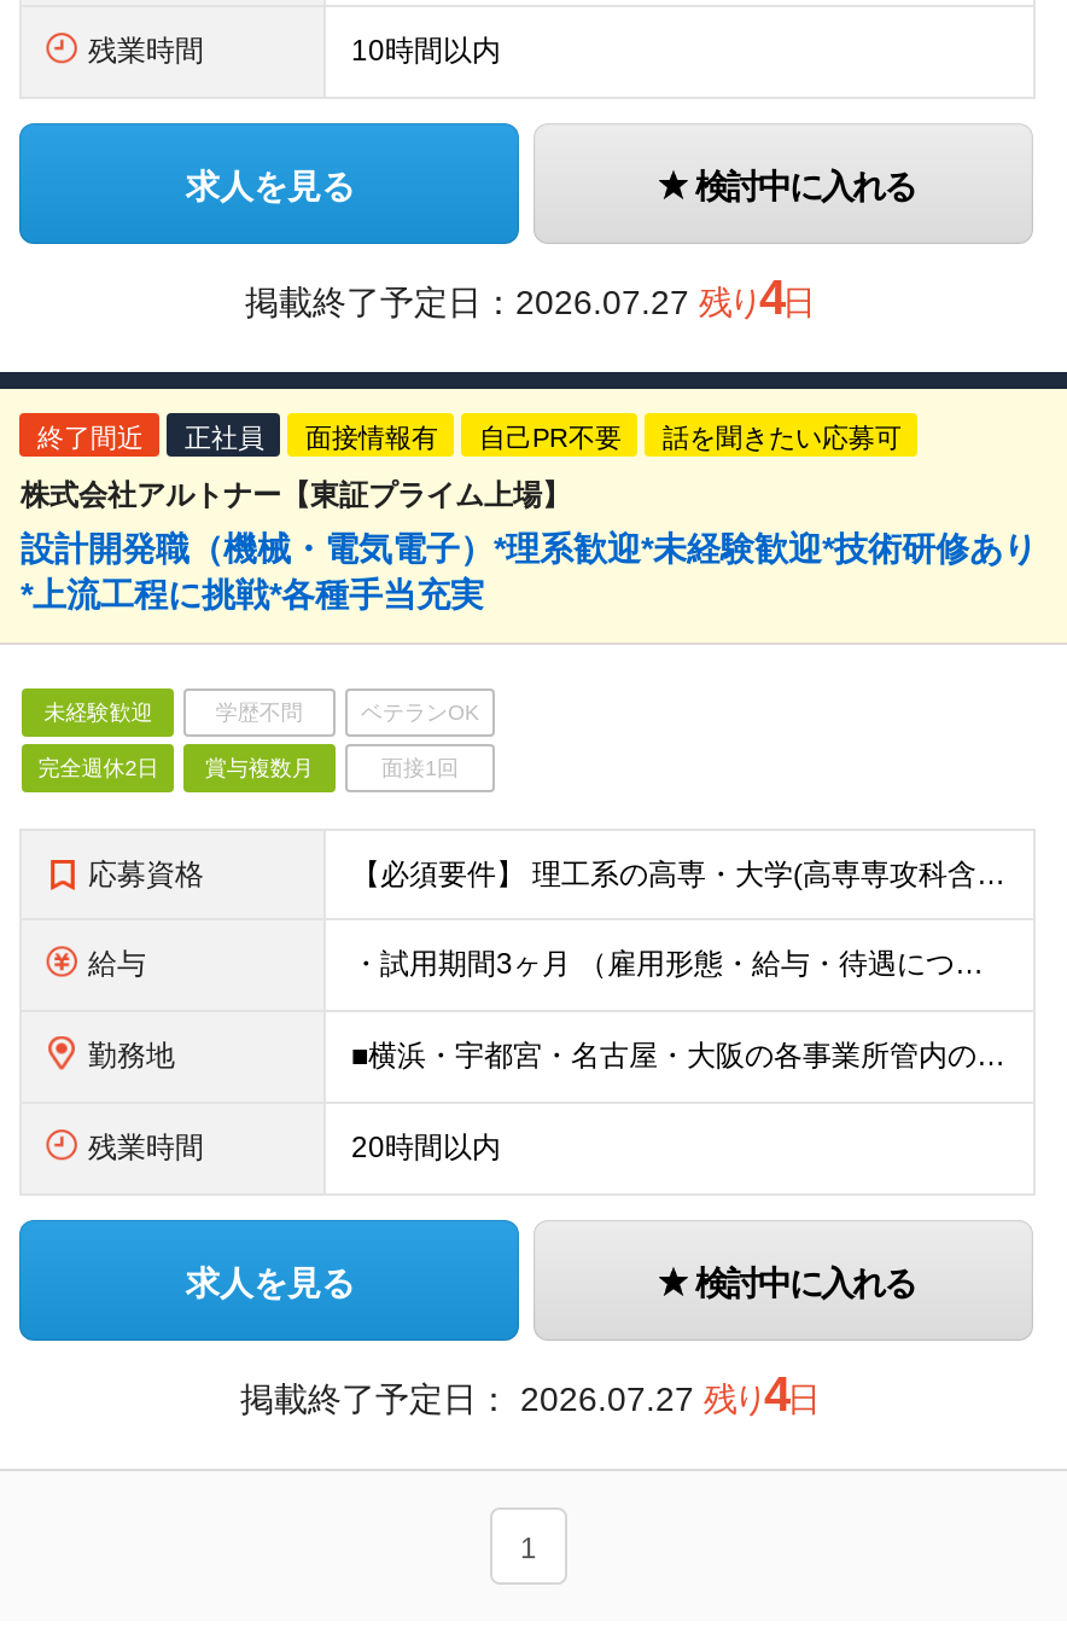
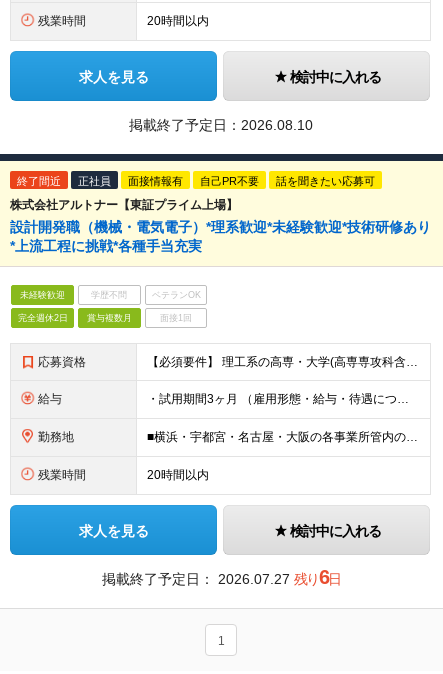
[351,34,501,68] 10時間以内 -> [147,14,209,28] 20時間以内
[245,271,812,324] 掲載終了予定日：2026.07.27 残り4日 -> [129,117,313,133] 掲載終了予定日：2026.08.10
[240,1367,817,1420] 掲載終了予定日：2026.07.27 残り4日 -> [101,566,340,588] 掲載終了予定日：2026.07.27 残り6日

